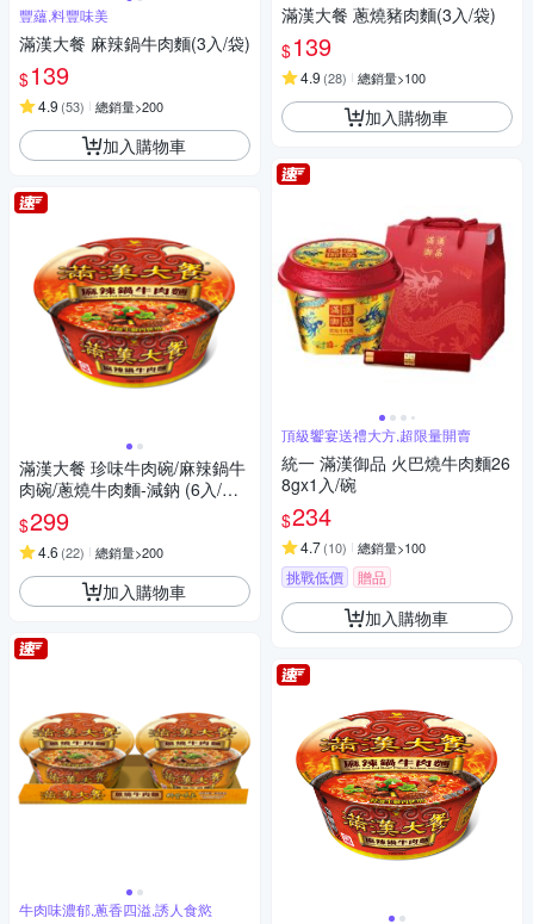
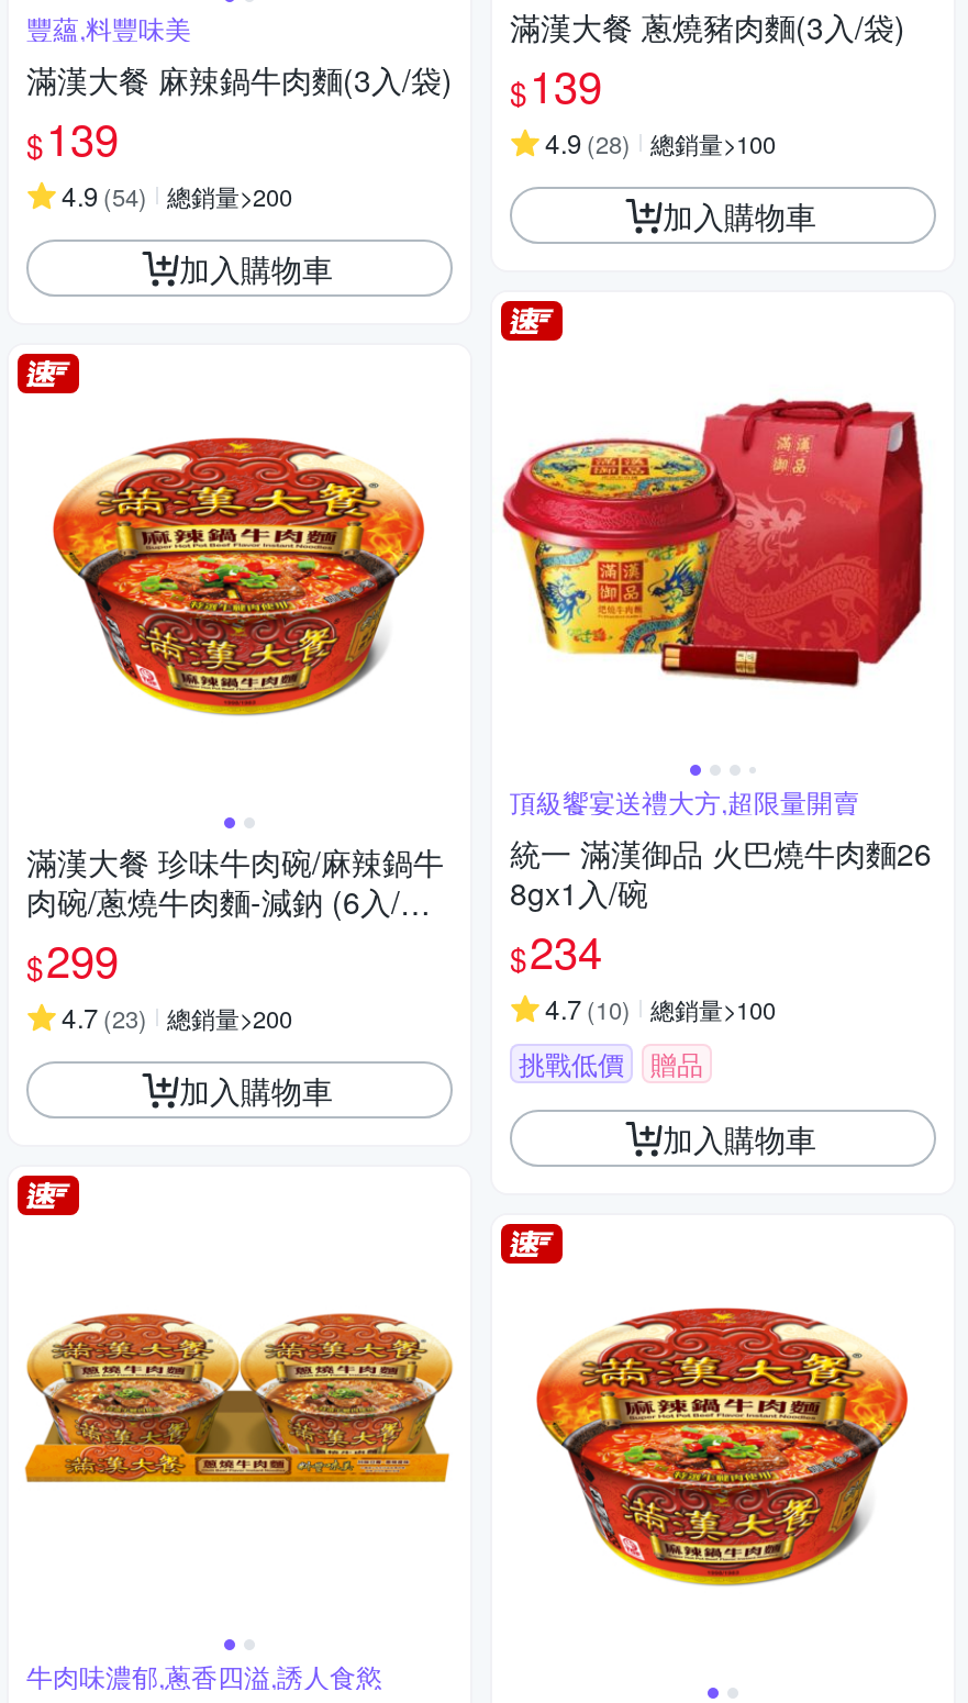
[38,96,163,116] 4.9 (53) 總銷量>200 -> [62,177,292,214] 4.9 (54) 總銷量>200
[38,542,163,562] 4.6 (22) 總銷量>200 -> [62,999,292,1036] 4.7 (23) 總銷量>200

